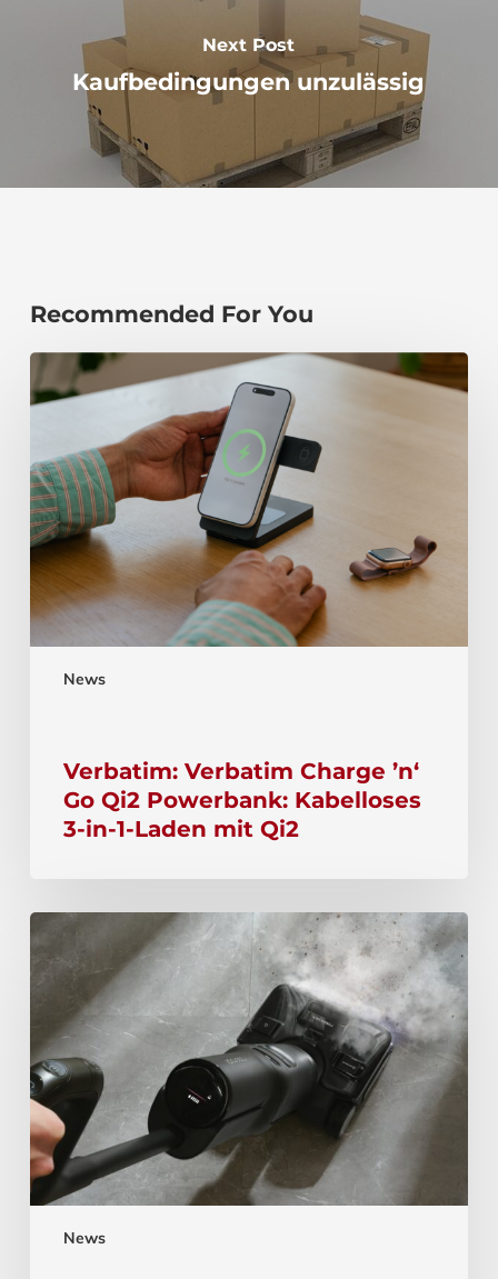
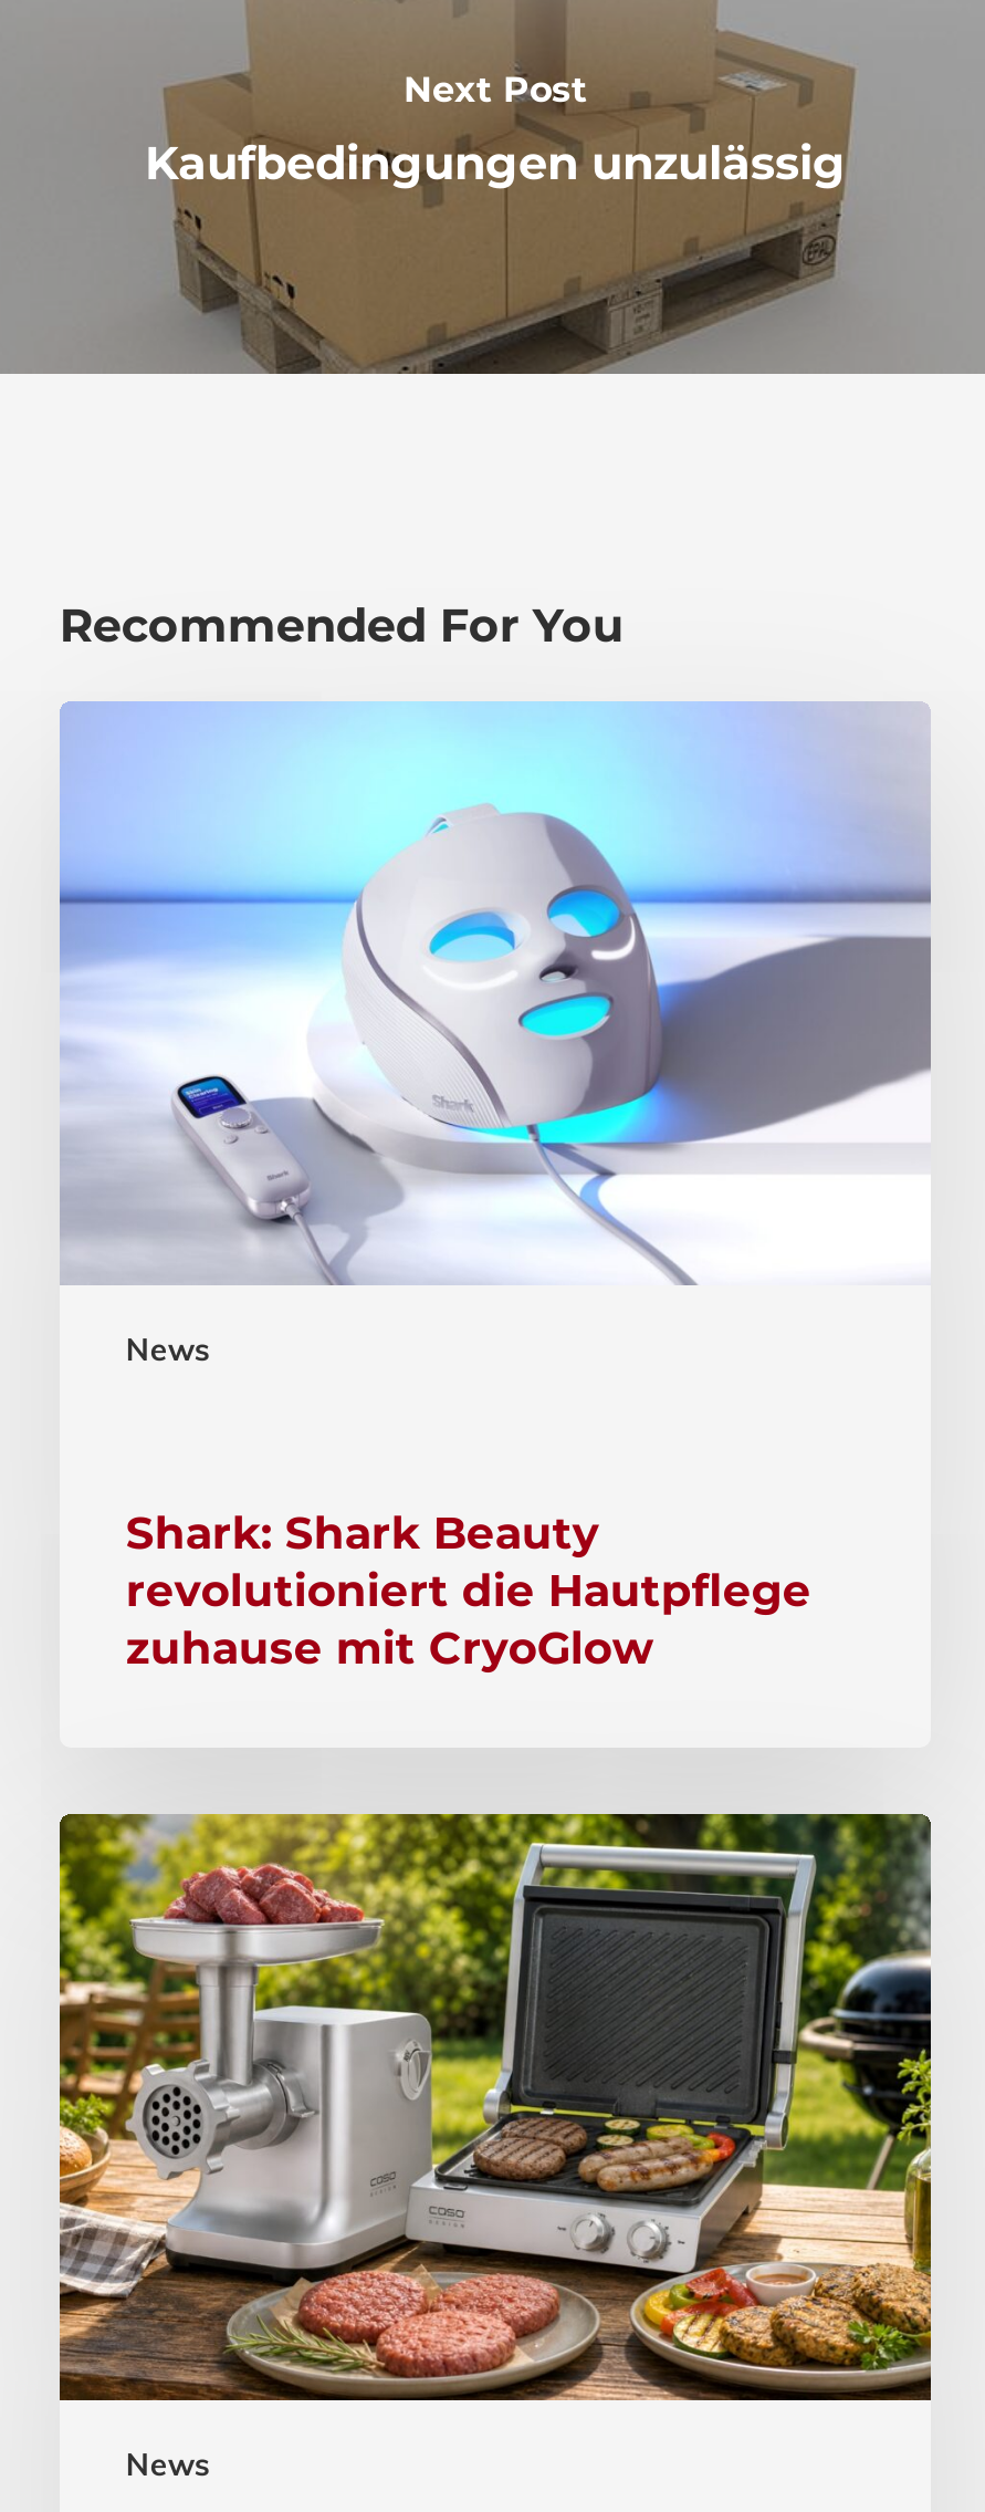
[29,351,469,648] [image] -> [60,701,931,1288] [image]
[63,757,421,842] Verbatim: Verbatim Charge ’n‘ | Go Qi2 Powerbank: Kabelloses | 3-in-1-Laden mit Qi2 -> [126,1507,811,1676] Shark: Shark Beauty | revolutioniert die Hautpflege | zuhause mit CryoGlow
[29,910,469,1207] [image] -> [57,1812,933,2402] [image]

